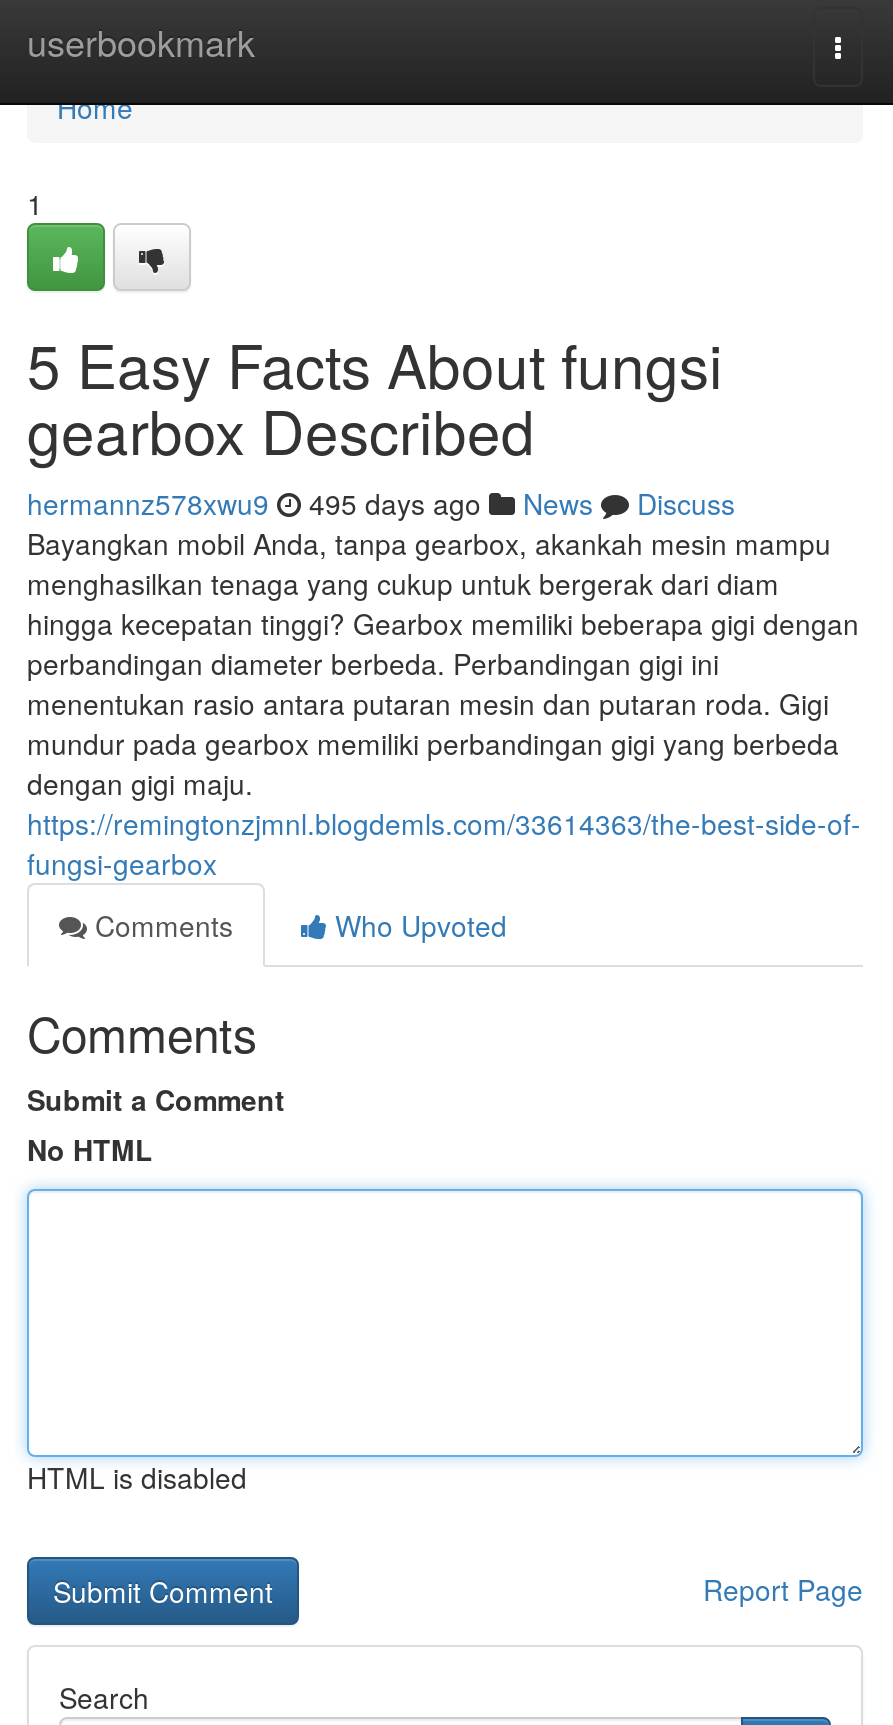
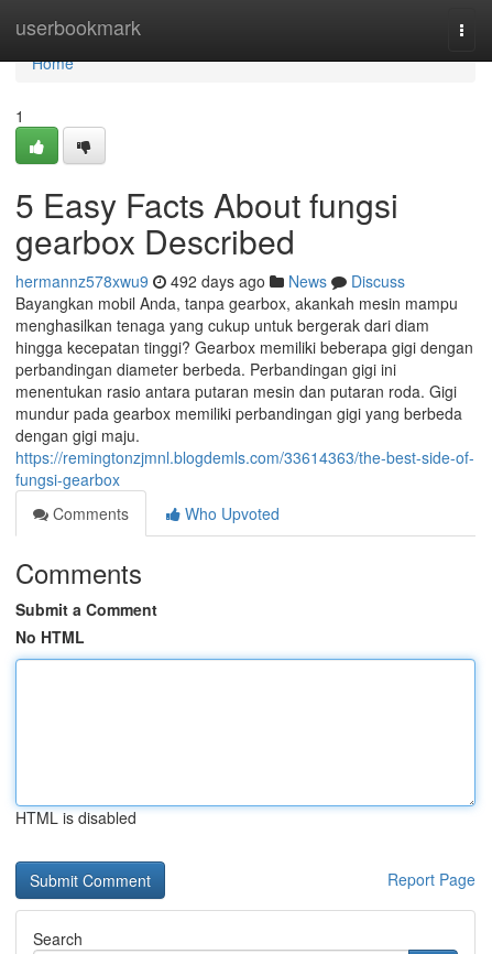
[27,483,735,523] hermannz578xwu9 495 days ago News Discuss -> [15,270,405,292] hermannz578xwu9 492 days ago News Discuss

